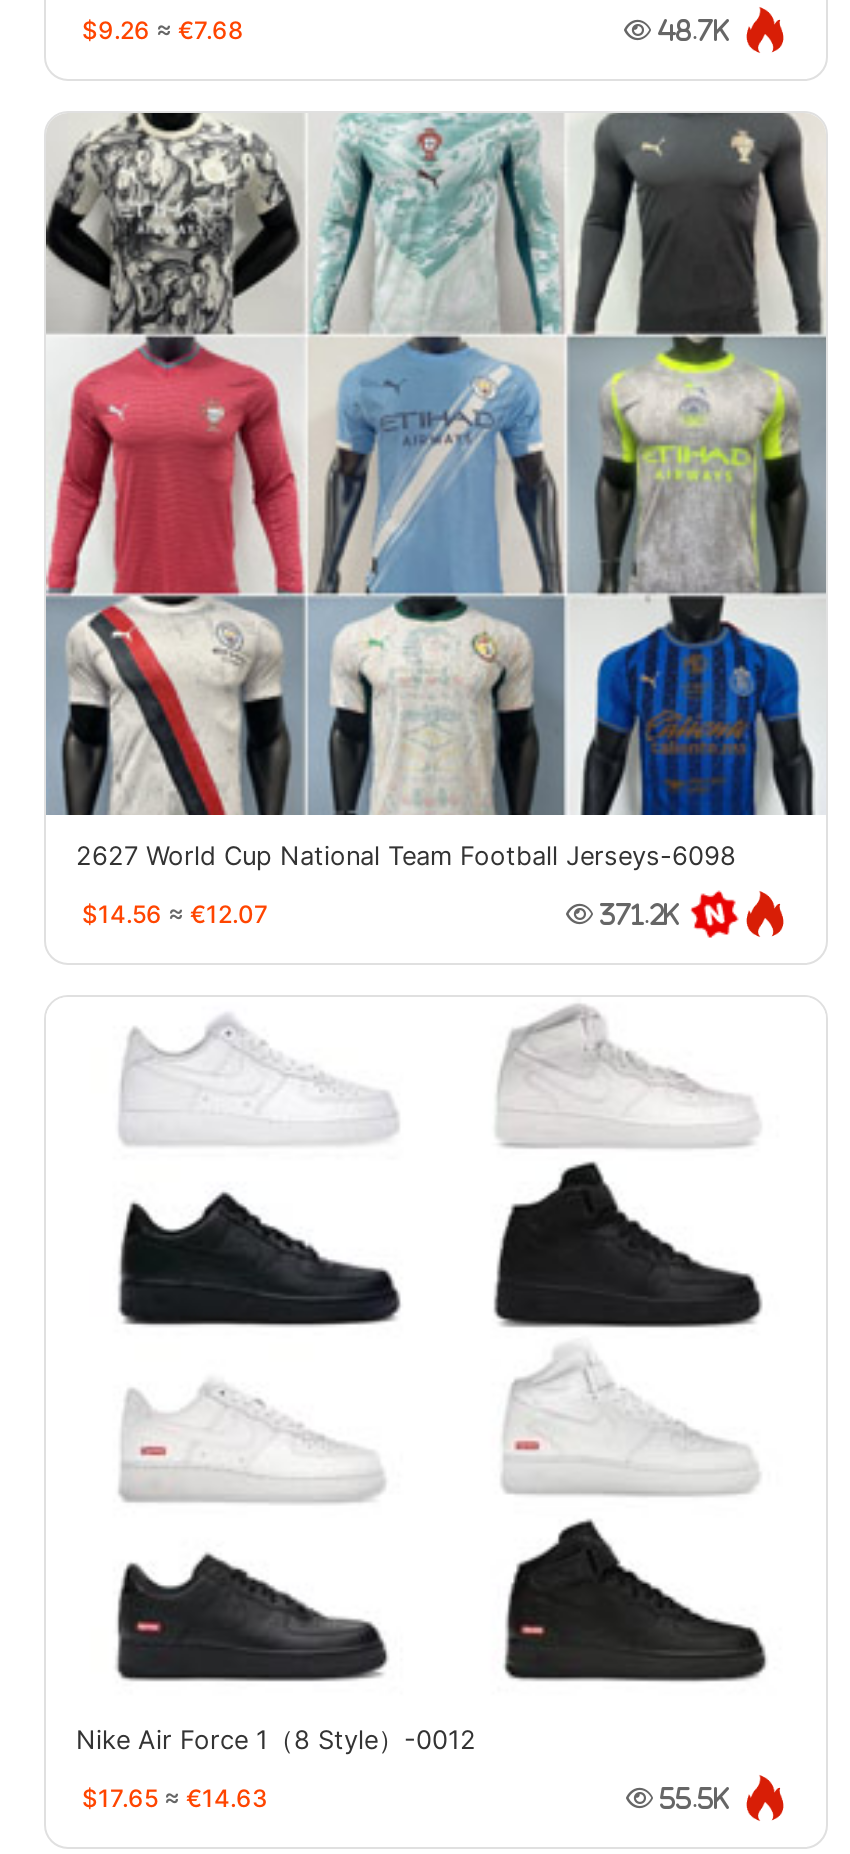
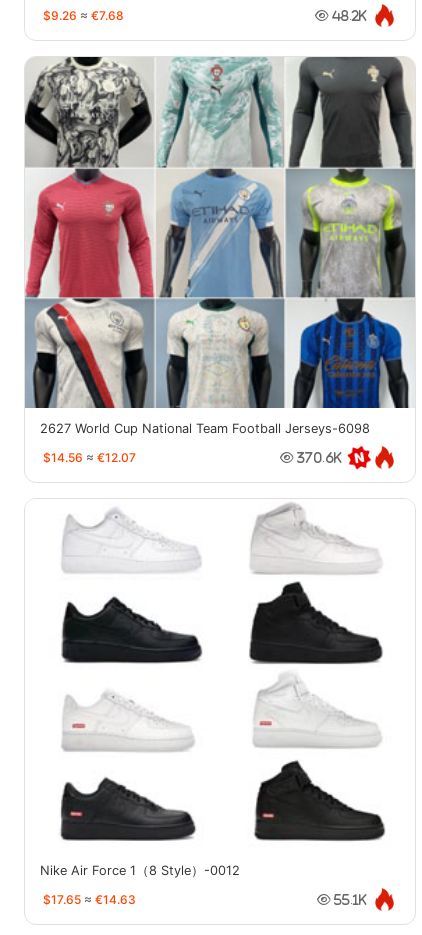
[652,16,730,42] 48.7K -> [329,9,367,22] 48.2K
[594,900,680,926] 371.2K -> [294,451,342,464] 370.6K
[654,1784,730,1810] 55.5K -> [331,893,367,906] 55.1K

